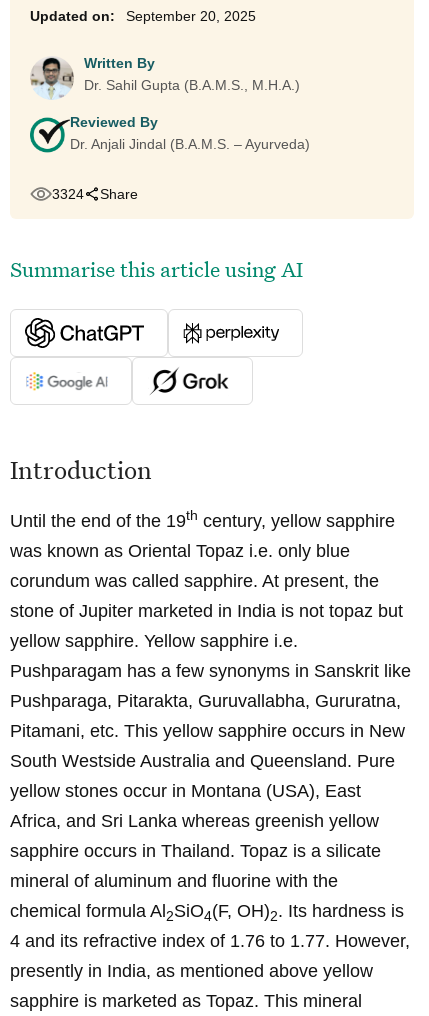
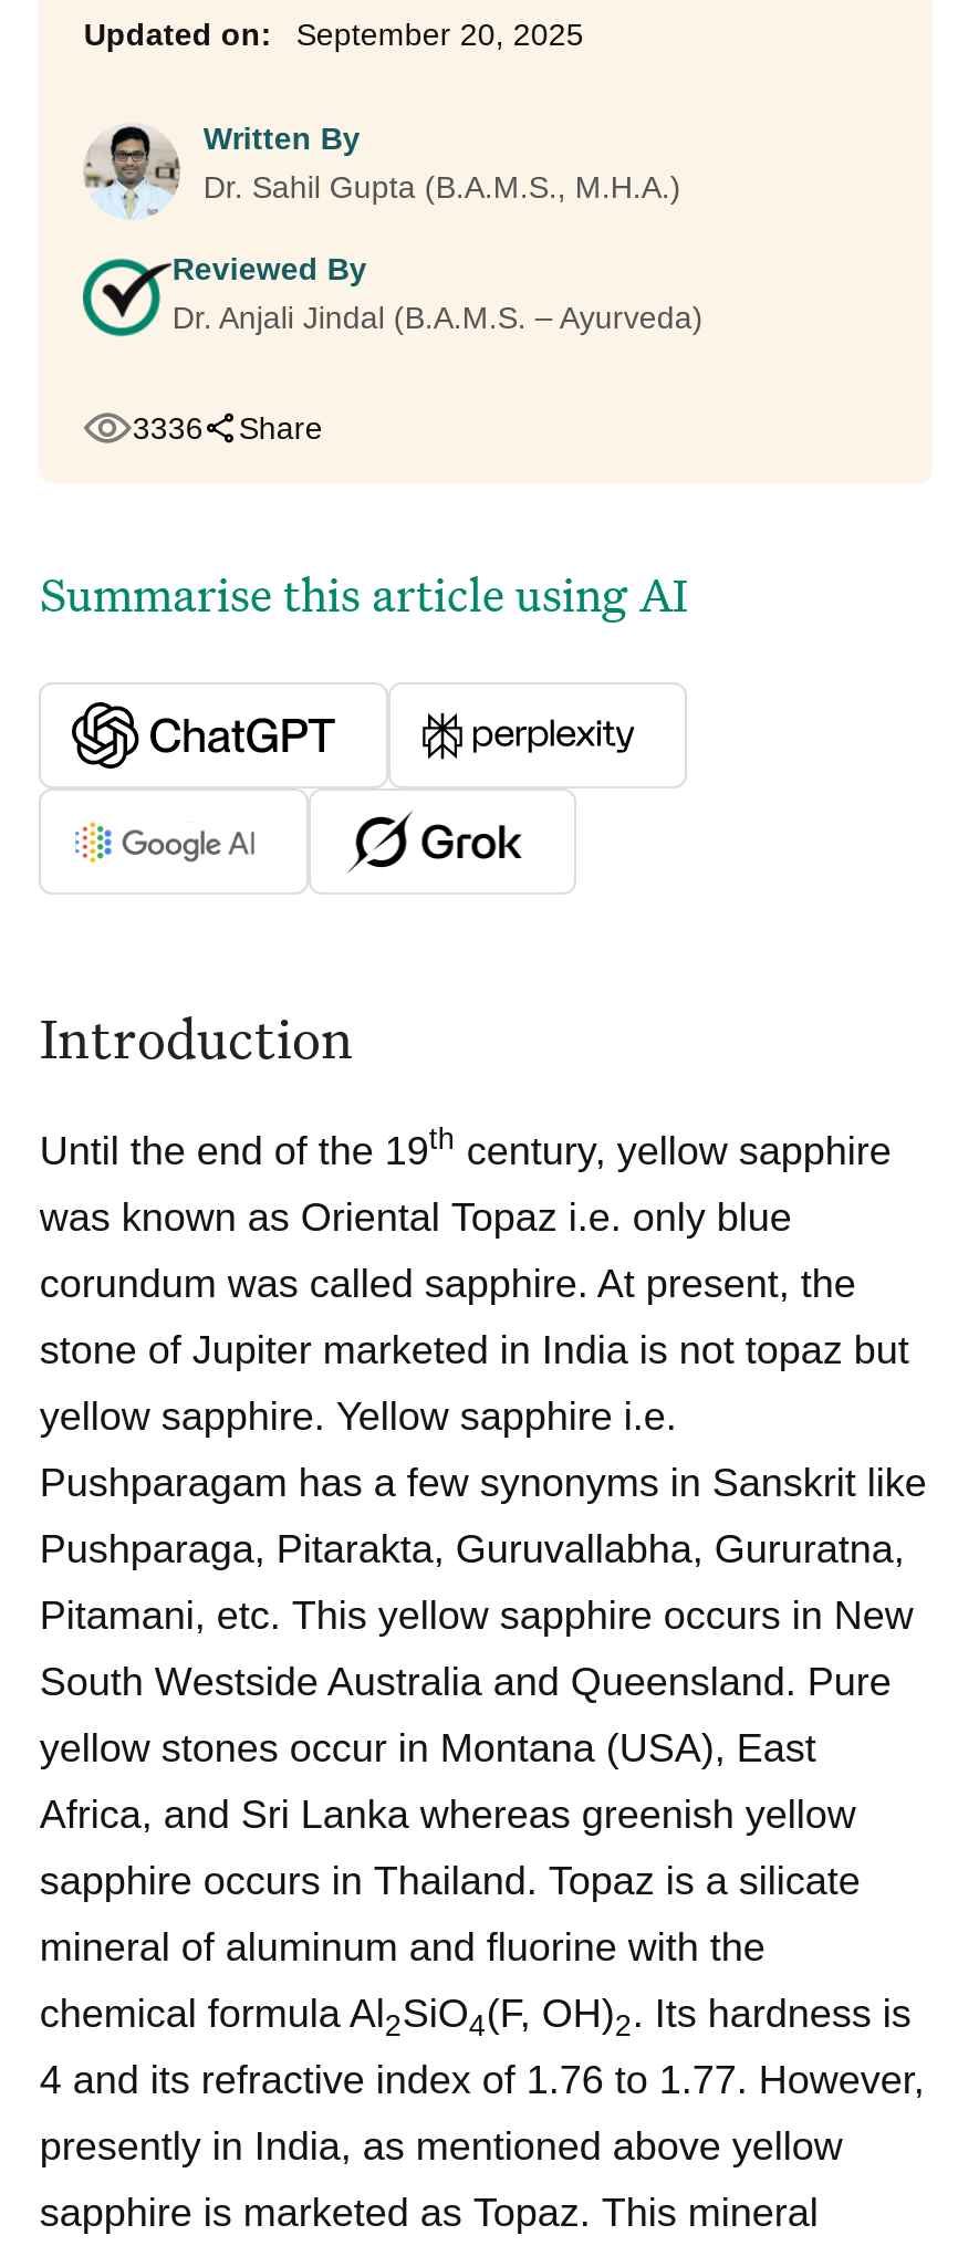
[52,186,138,202] 3324 Share -> [133,411,323,446] 3336 Share

